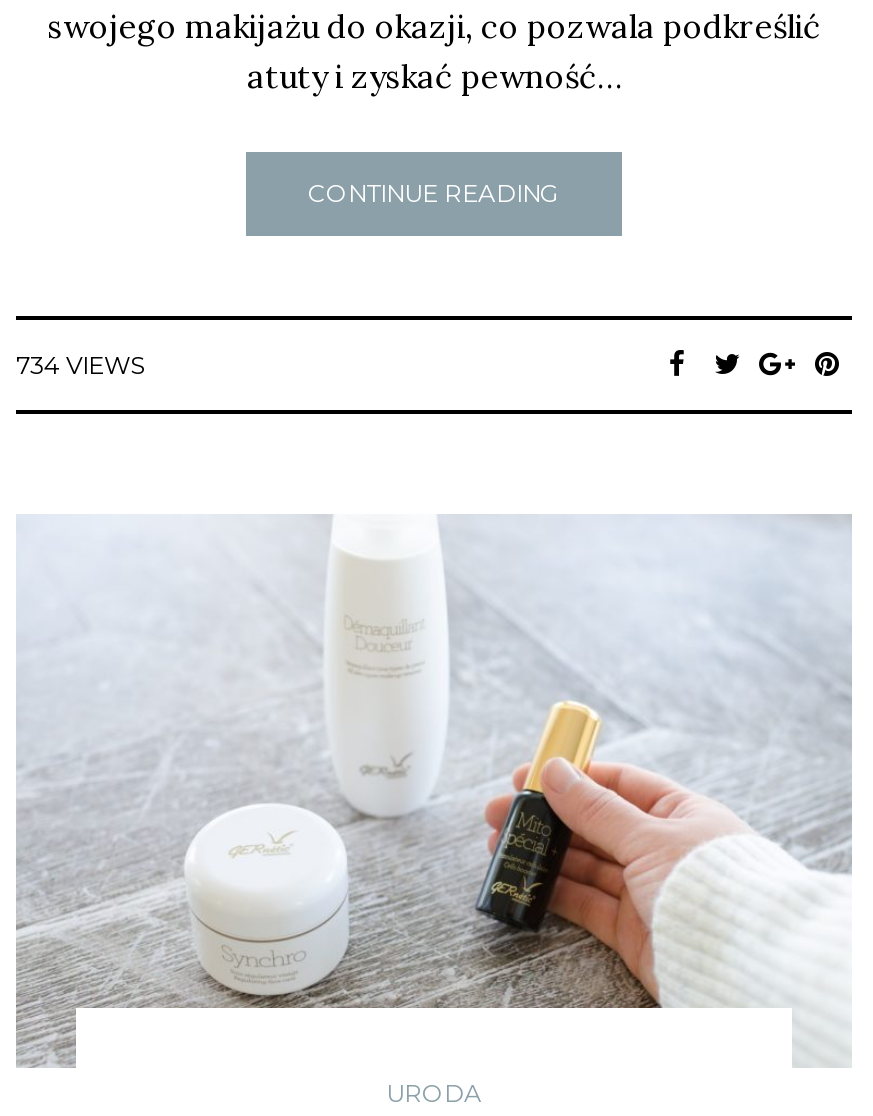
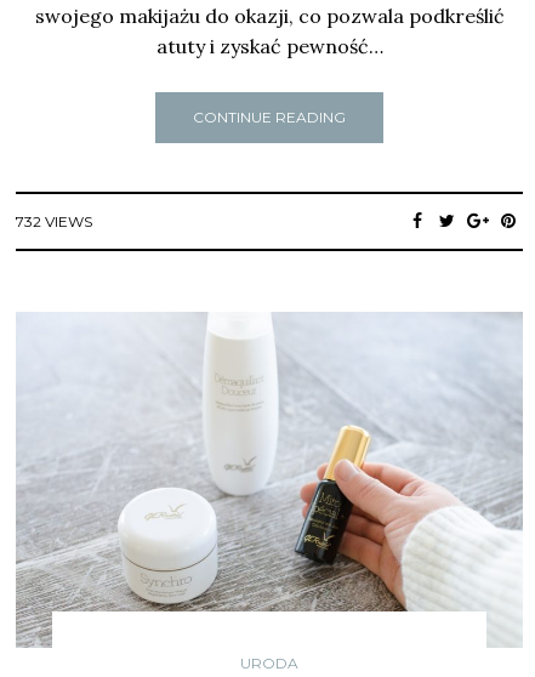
[16,349,144,379] 734 VIEWS -> [16,212,92,230] 732 VIEWS

